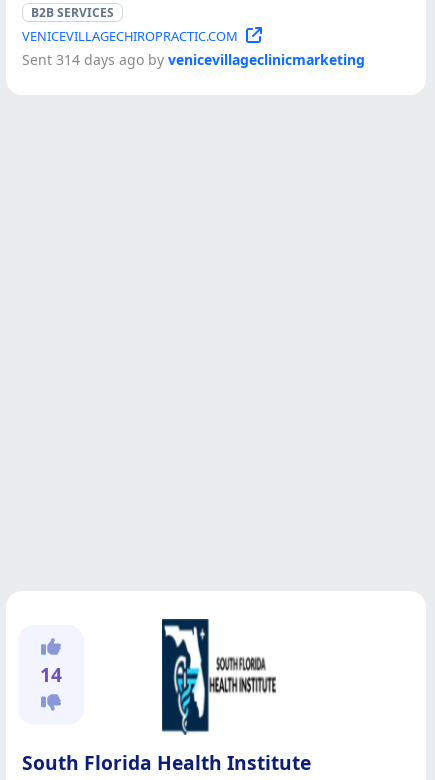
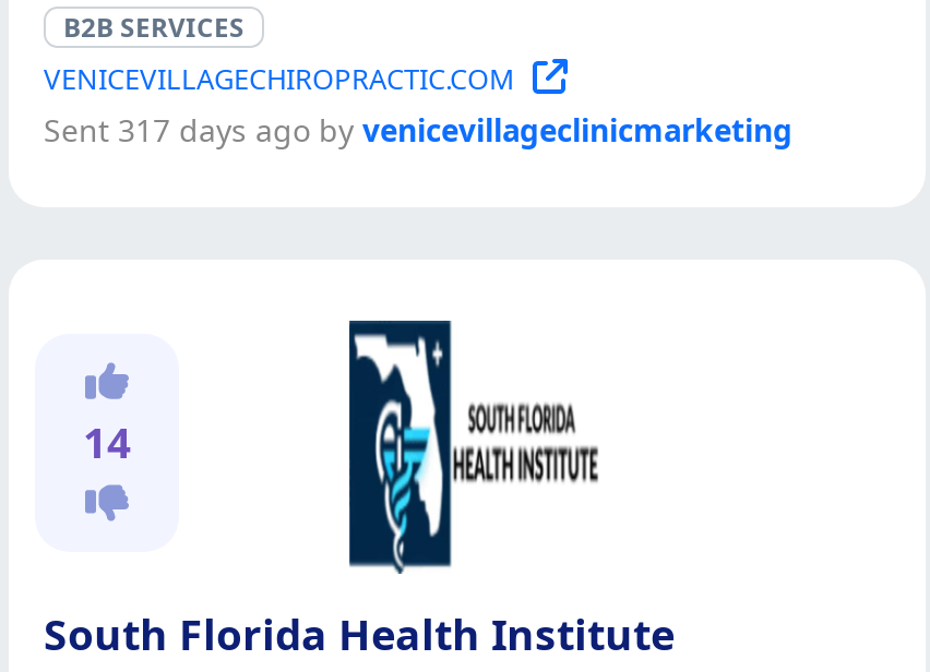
[22,50,365,69] Sent 314 days ago by venicevillageclinicmarketing -> [44,108,792,150] Sent 317 days ago by venicevillageclinicmarketing

